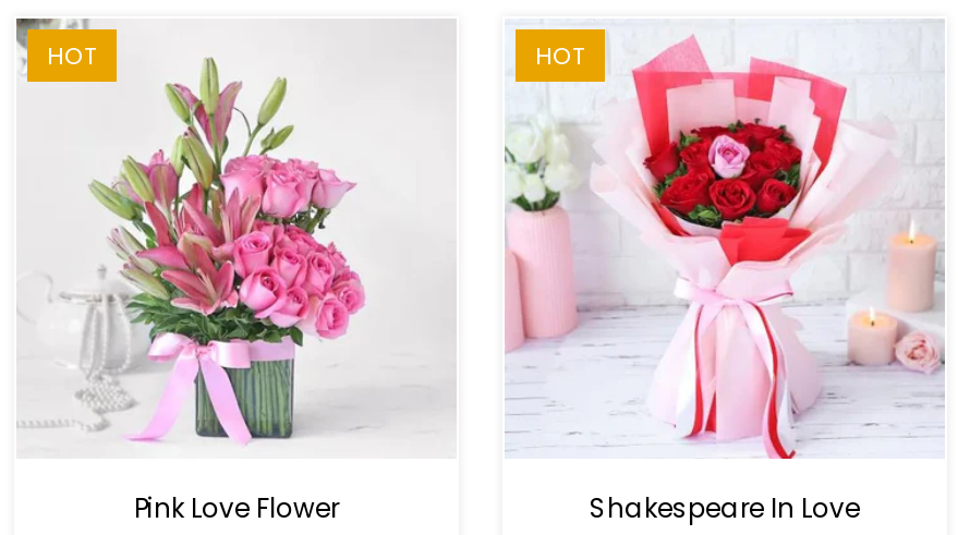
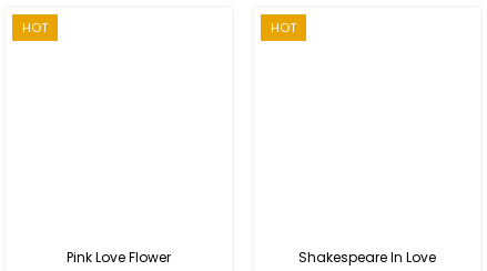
[14,16,454,446] [image] -> none
[505,21,947,461] [image] -> none

